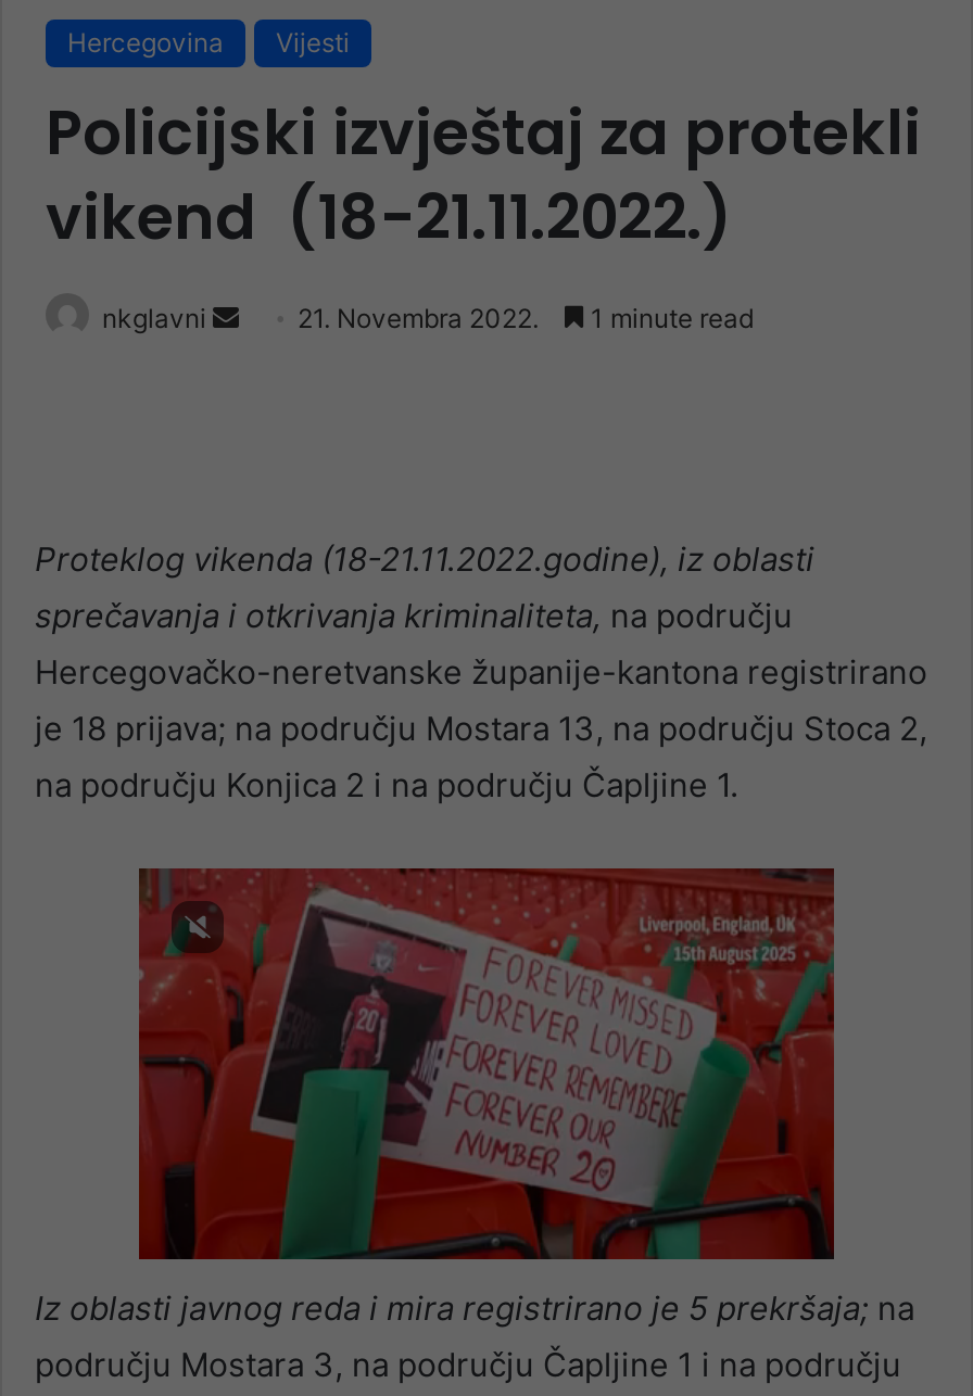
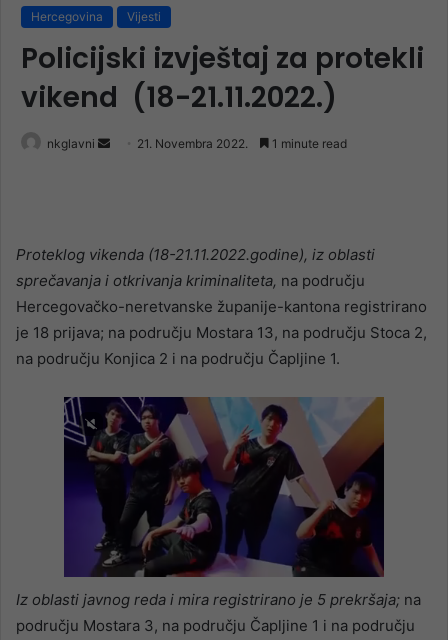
[137,866,836,1261] [image] -> [63,396,385,578] [image]

